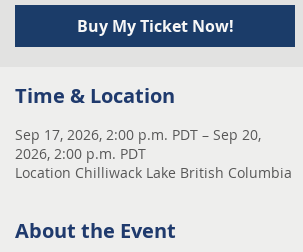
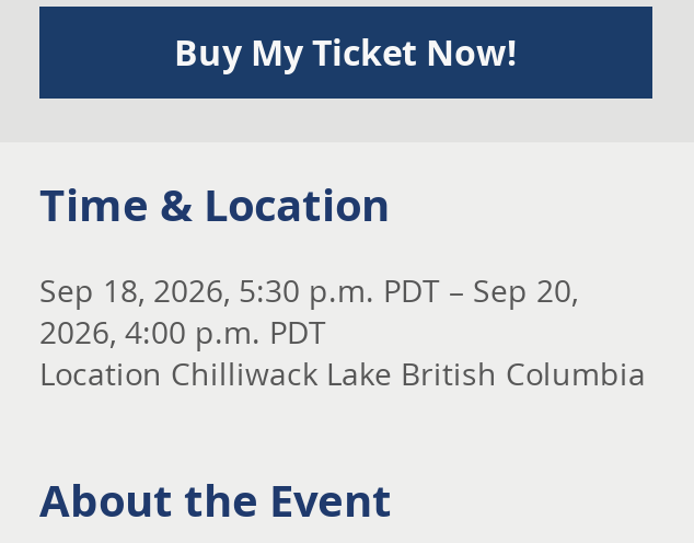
[15,125,261,144] Sep 17, 2026, 2:00 p.m. PDT – Sep 20, -> [39,268,578,310] Sep 18, 2026, 5:30 p.m. PDT – Sep 20,
[15,144,146,163] 2026, 2:00 p.m. PDT -> [39,310,326,352] 2026, 4:00 p.m. PDT

